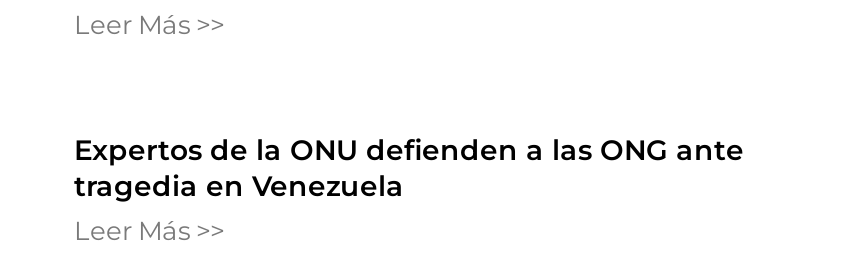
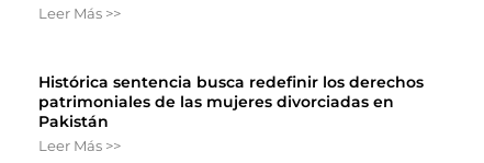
[74,132,744,204] Expertos de la ONU defienden a las ONG ante | tragedia en Venezuela -> [38,72,424,131] Histórica sentencia busca redefinir los derechos | patrimoniales de las mujeres divorciadas en | Pakistán

